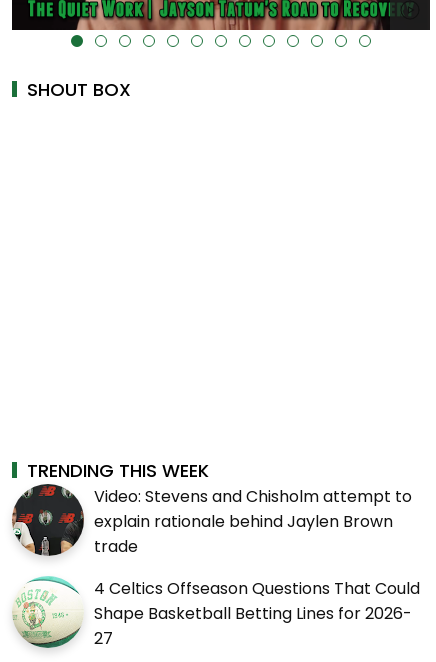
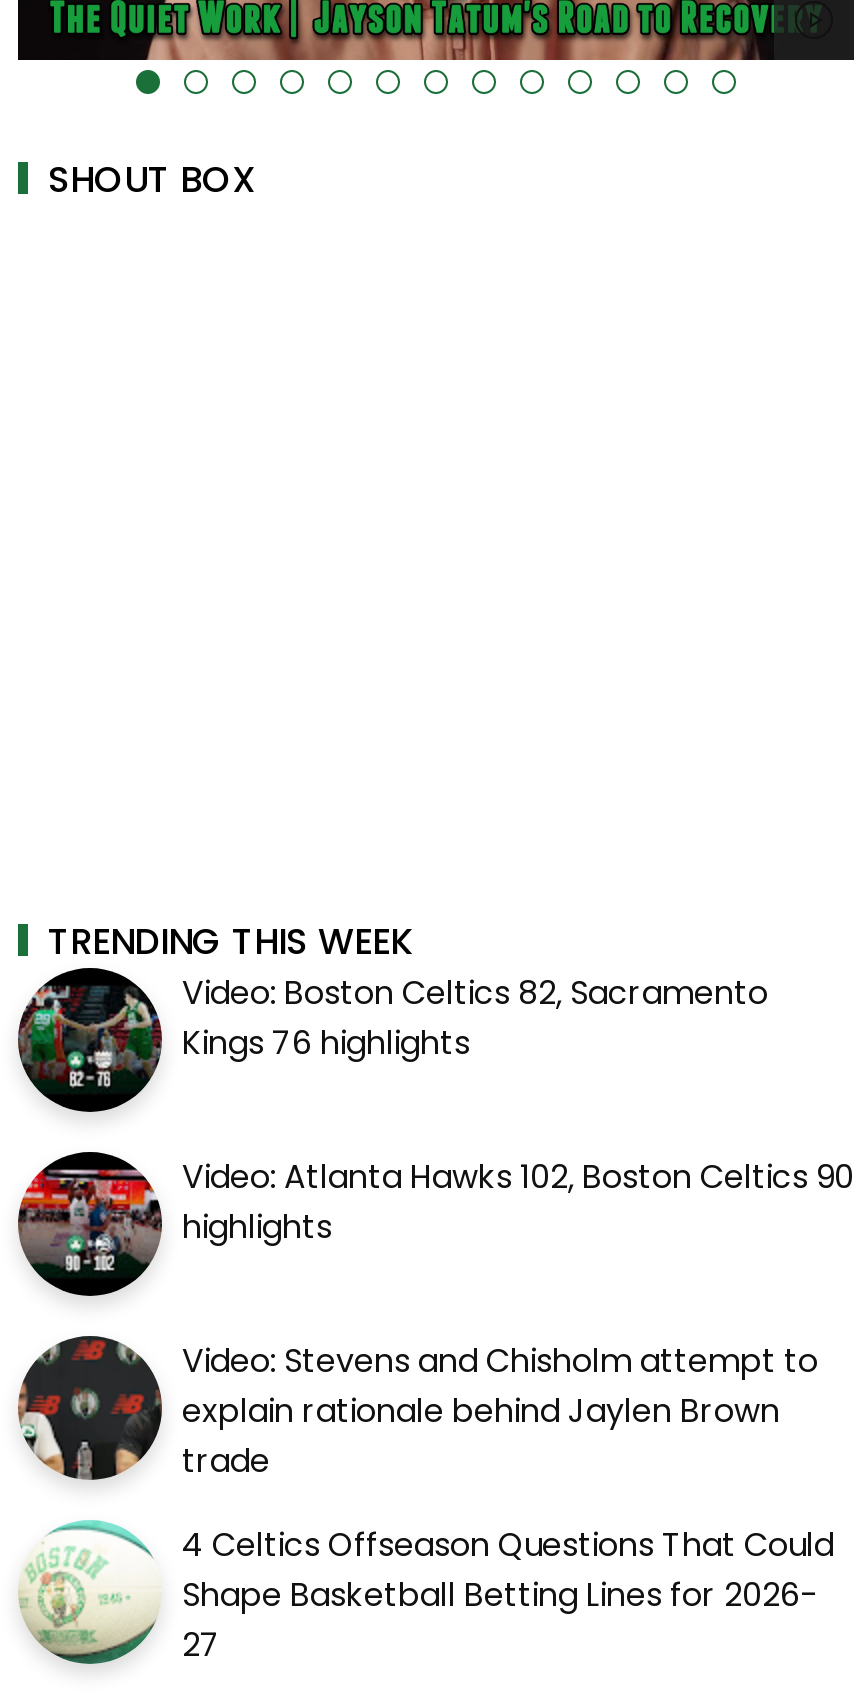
none -> [16,1150,154,1298] [image]
none -> [18,970,854,1250] [image] | Video: Boston Celtics 82, Sacramento | Kings 76 highlights | Video: Atlanta Hawks 102, Boston Celtics 90 | highlights

